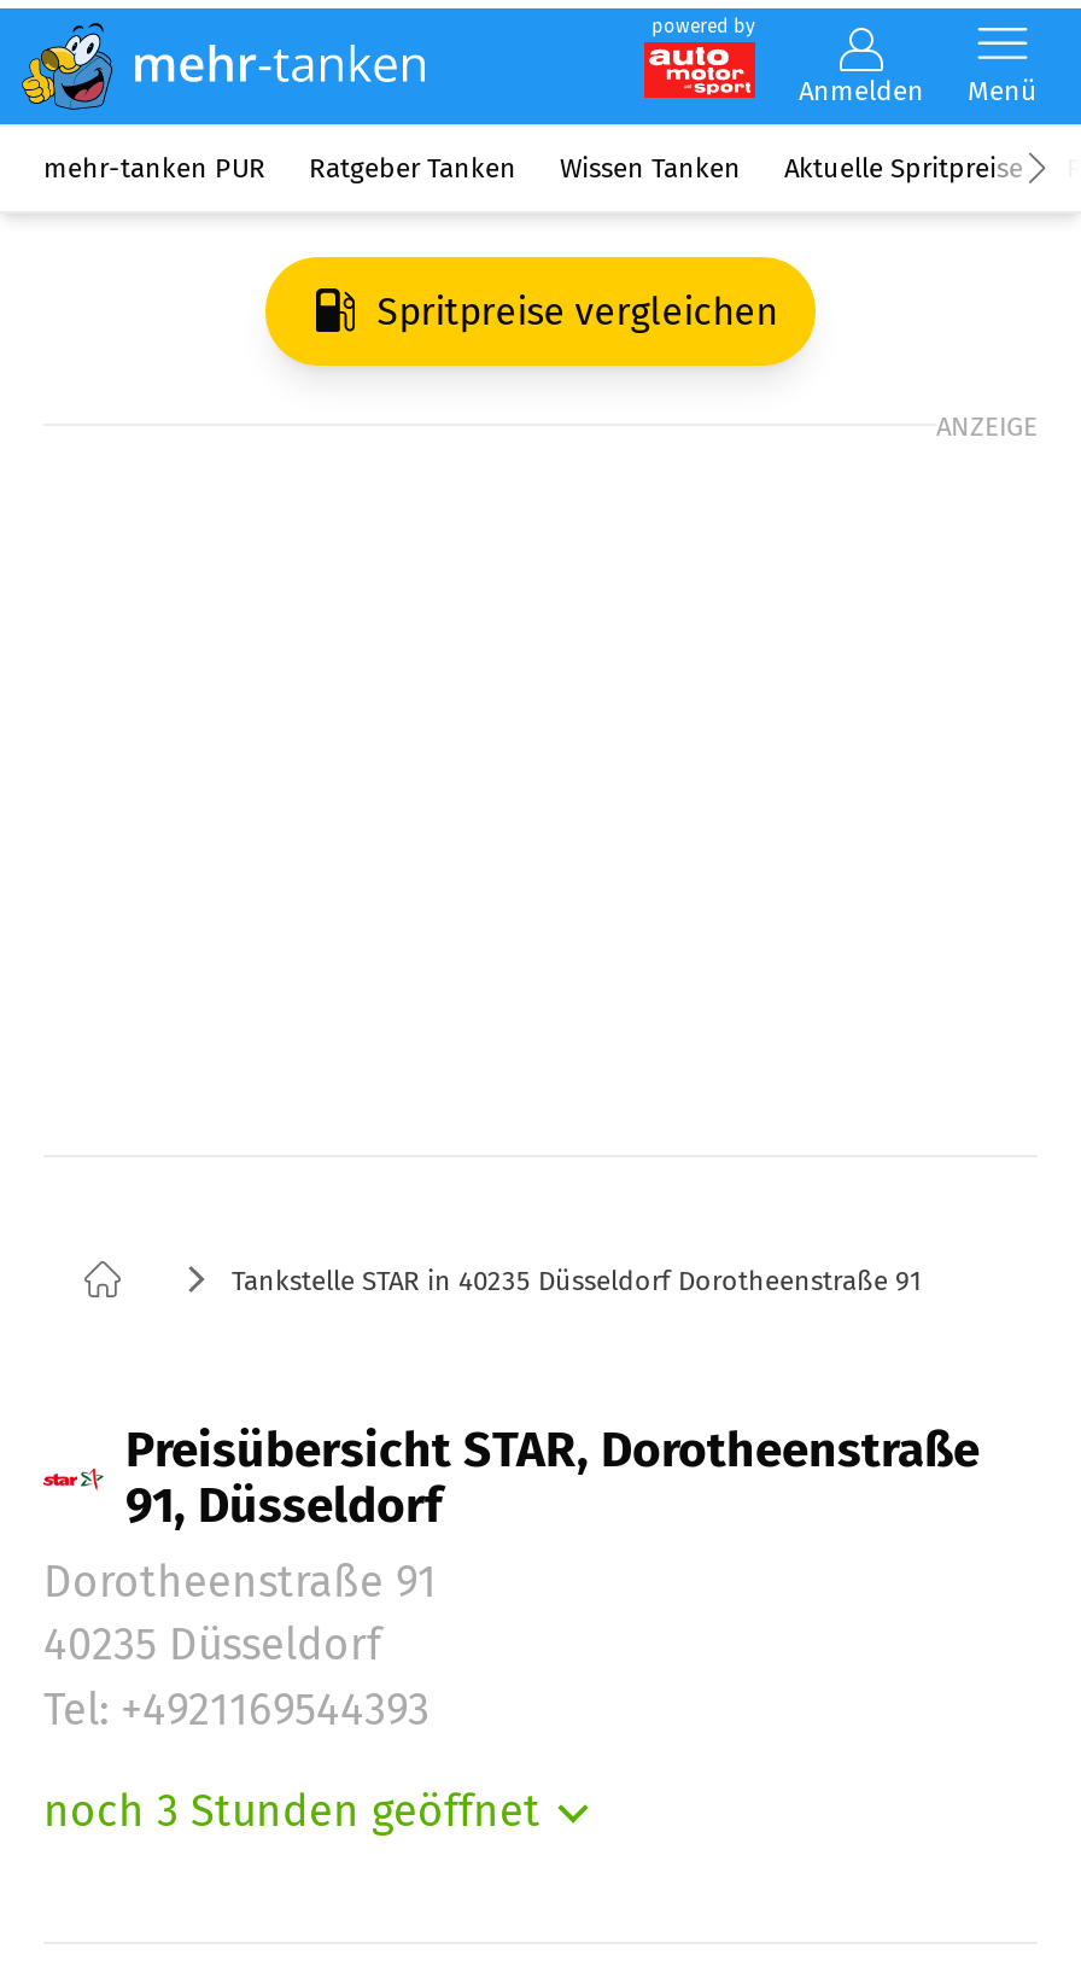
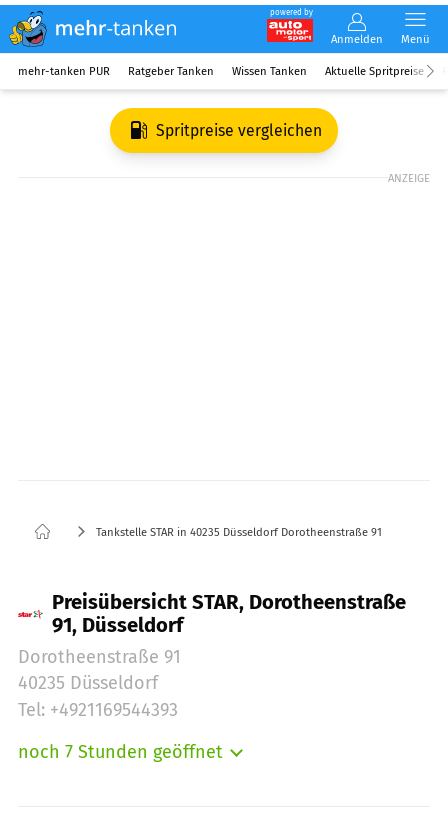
[43,1785,540,1838] noch 3 Stunden geöffnet -> [18,741,223,763] noch 7 Stunden geöffnet

